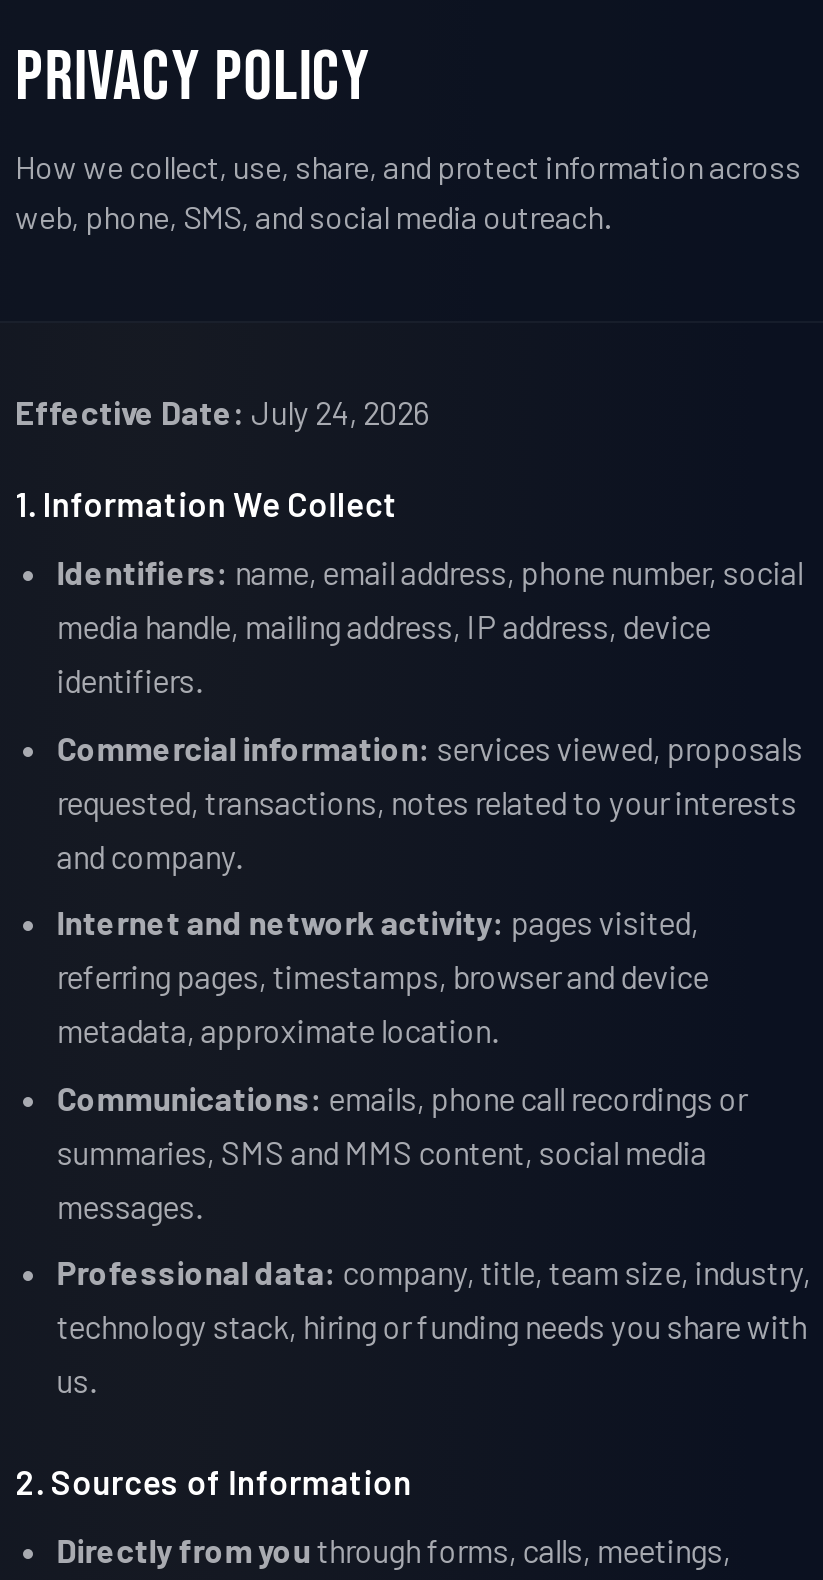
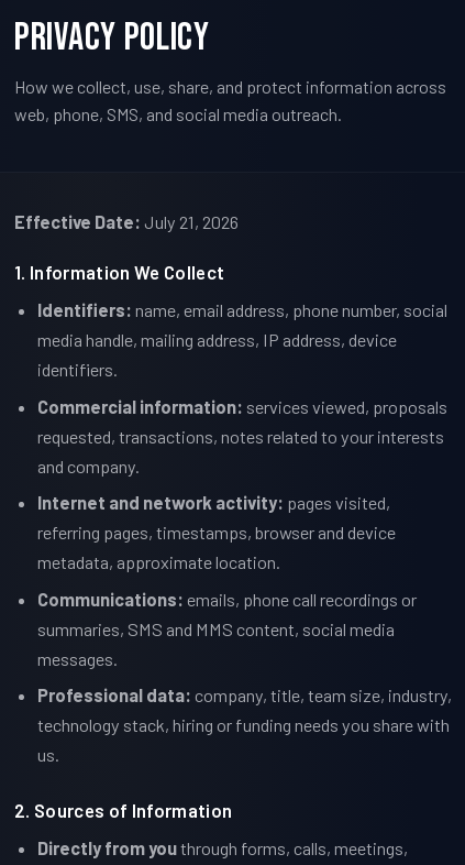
[15,393,429,431] Effective Date: July 24, 2026 -> [14,211,239,232] Effective Date: July 21, 2026

